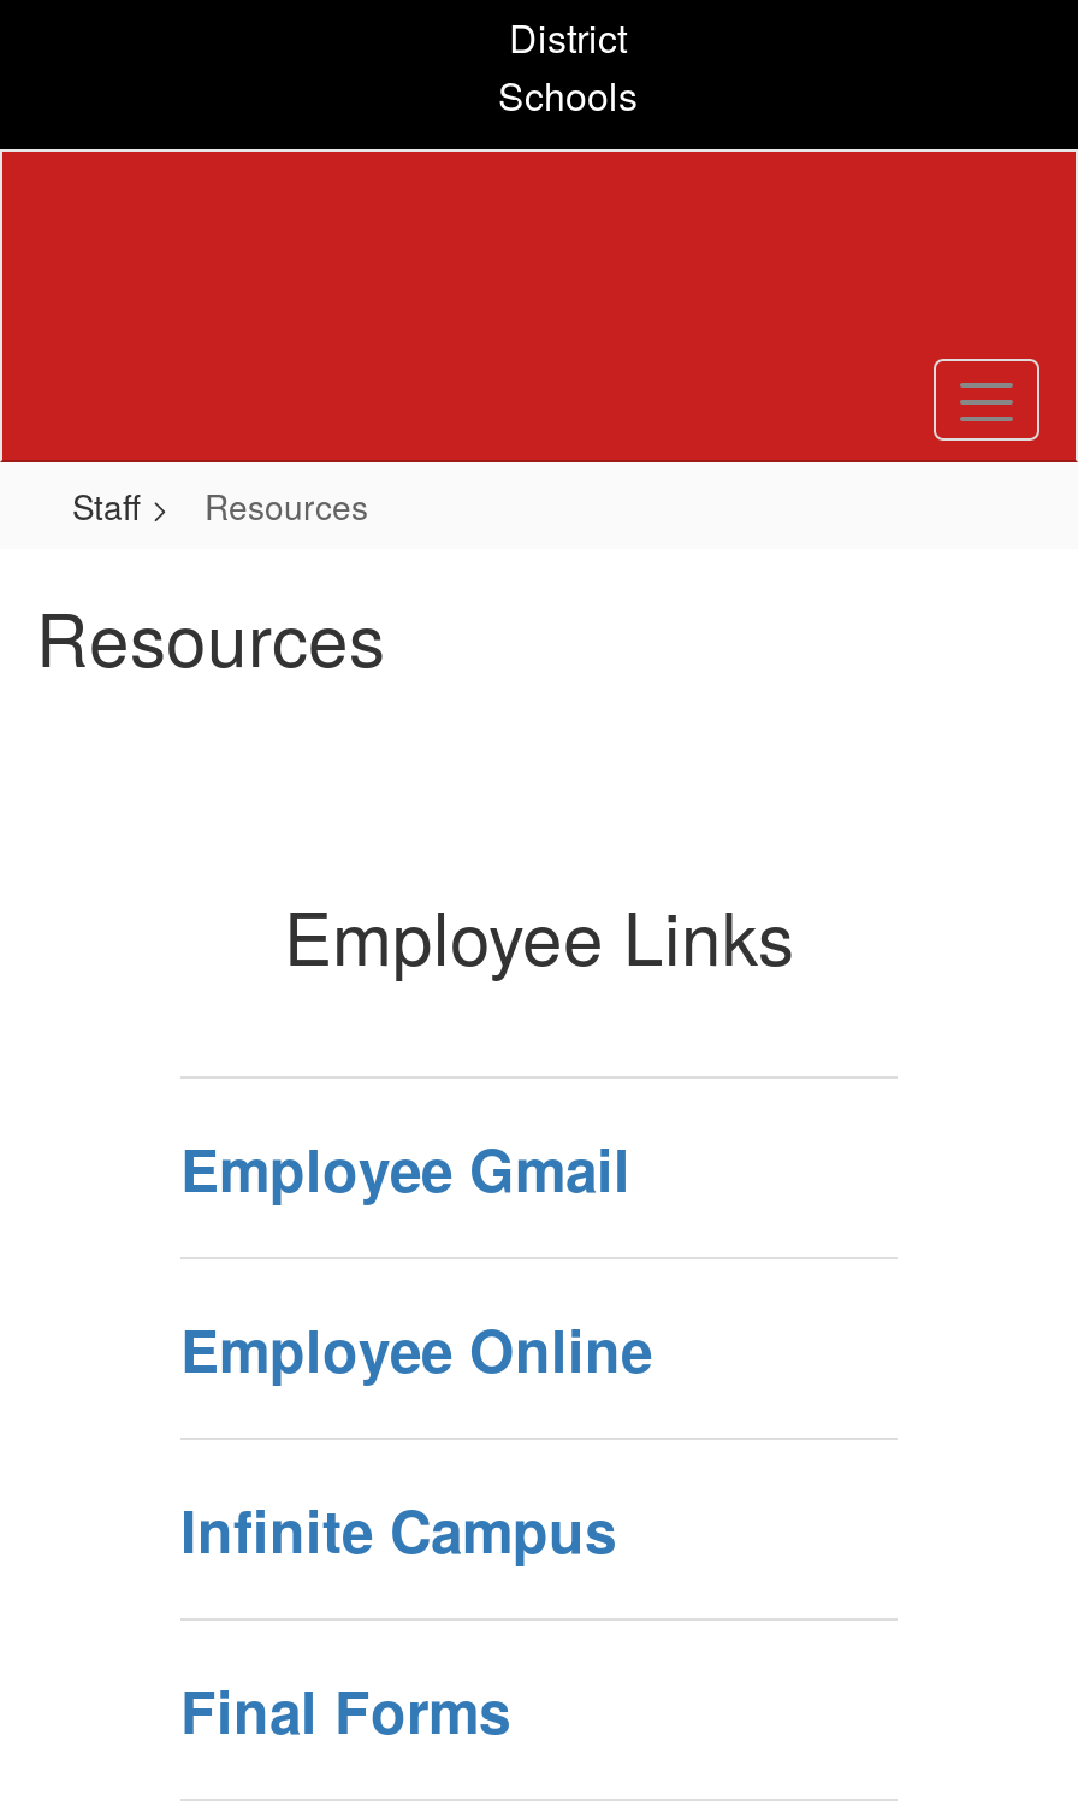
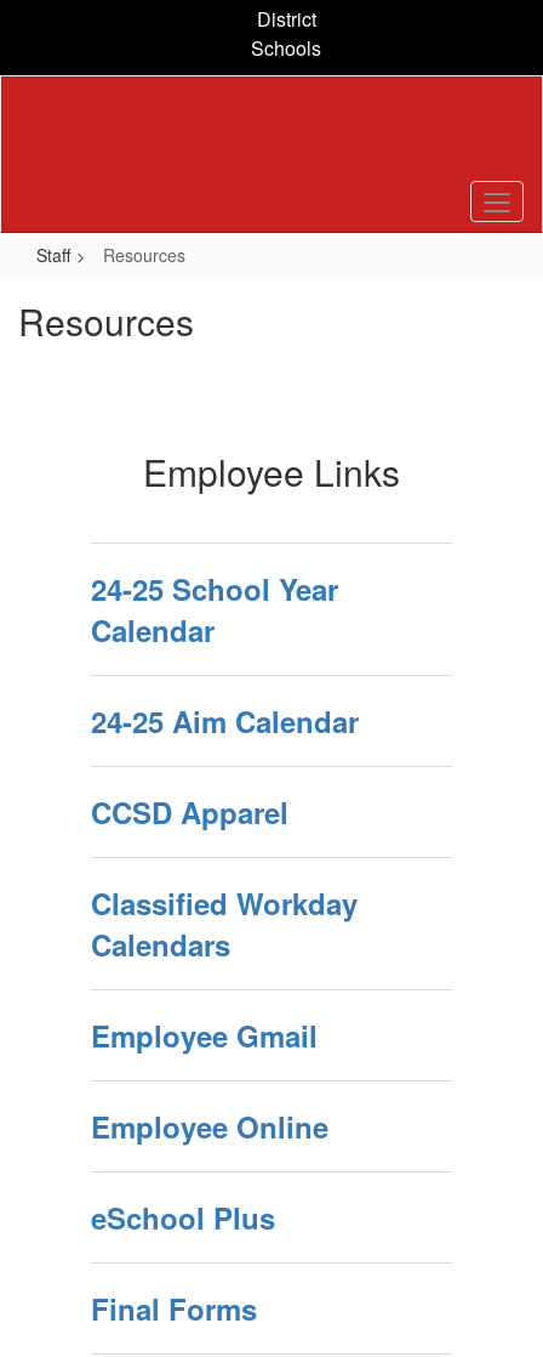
none -> [91,568,359,965] 24-25 School Year | Calendar | 24-25 Aim Calendar | CCSD Apparel | Classified Workday | Calendars
[180,1488,616,1570] Infinite Campus -> [91,1197,275,1238] eSchool Plus

